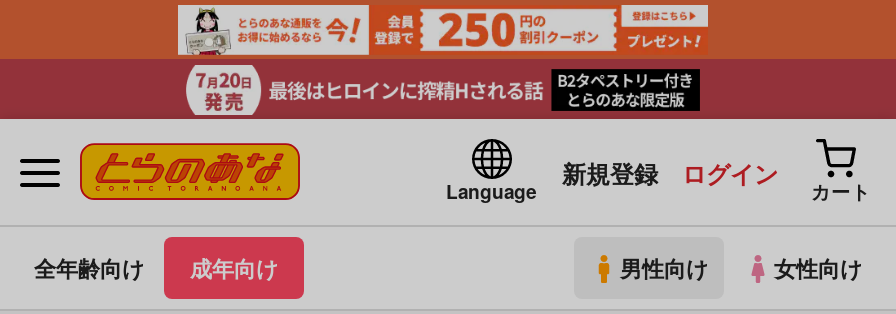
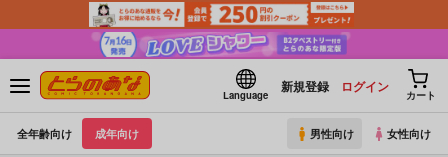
[6,57,890,121] [image] -> [3,28,445,60] [image]

